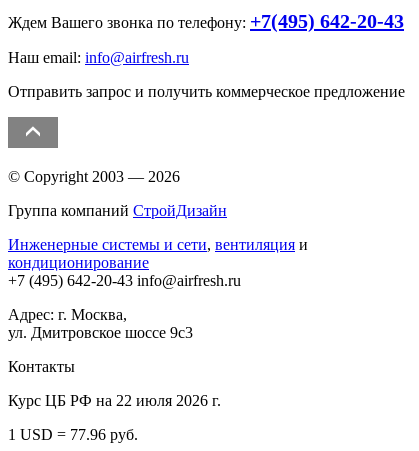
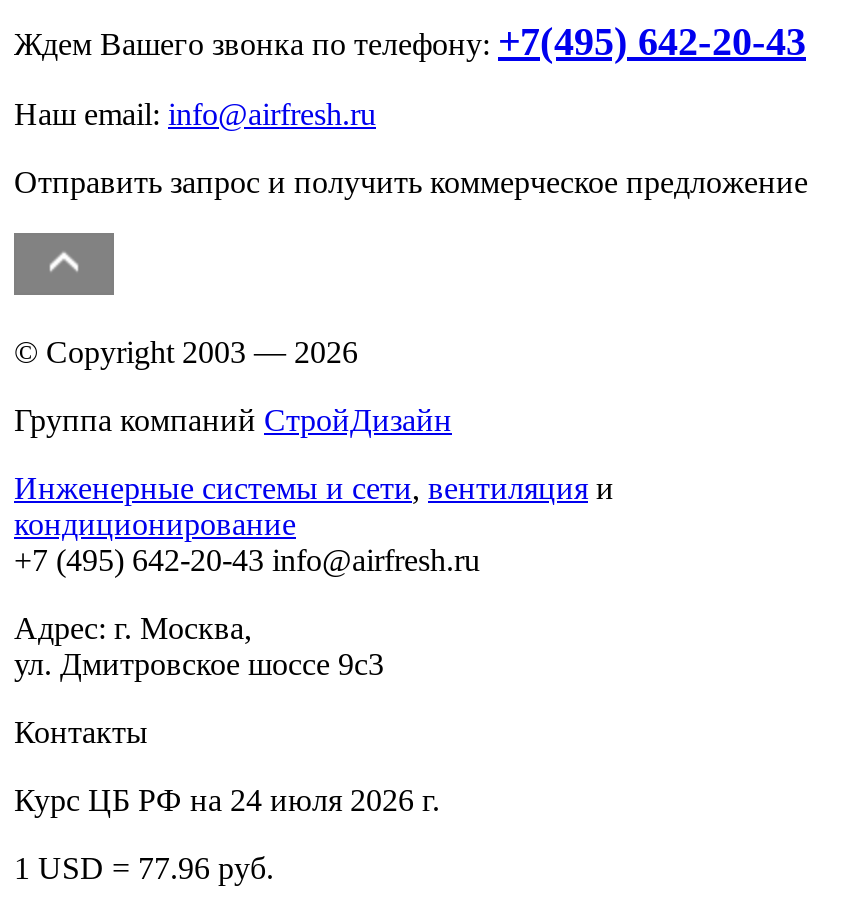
[8,392,221,409] Курс ЦБ РФ на 22 июля 2026 г. -> [14,782,440,816] Курс ЦБ РФ на 24 июля 2026 г.

